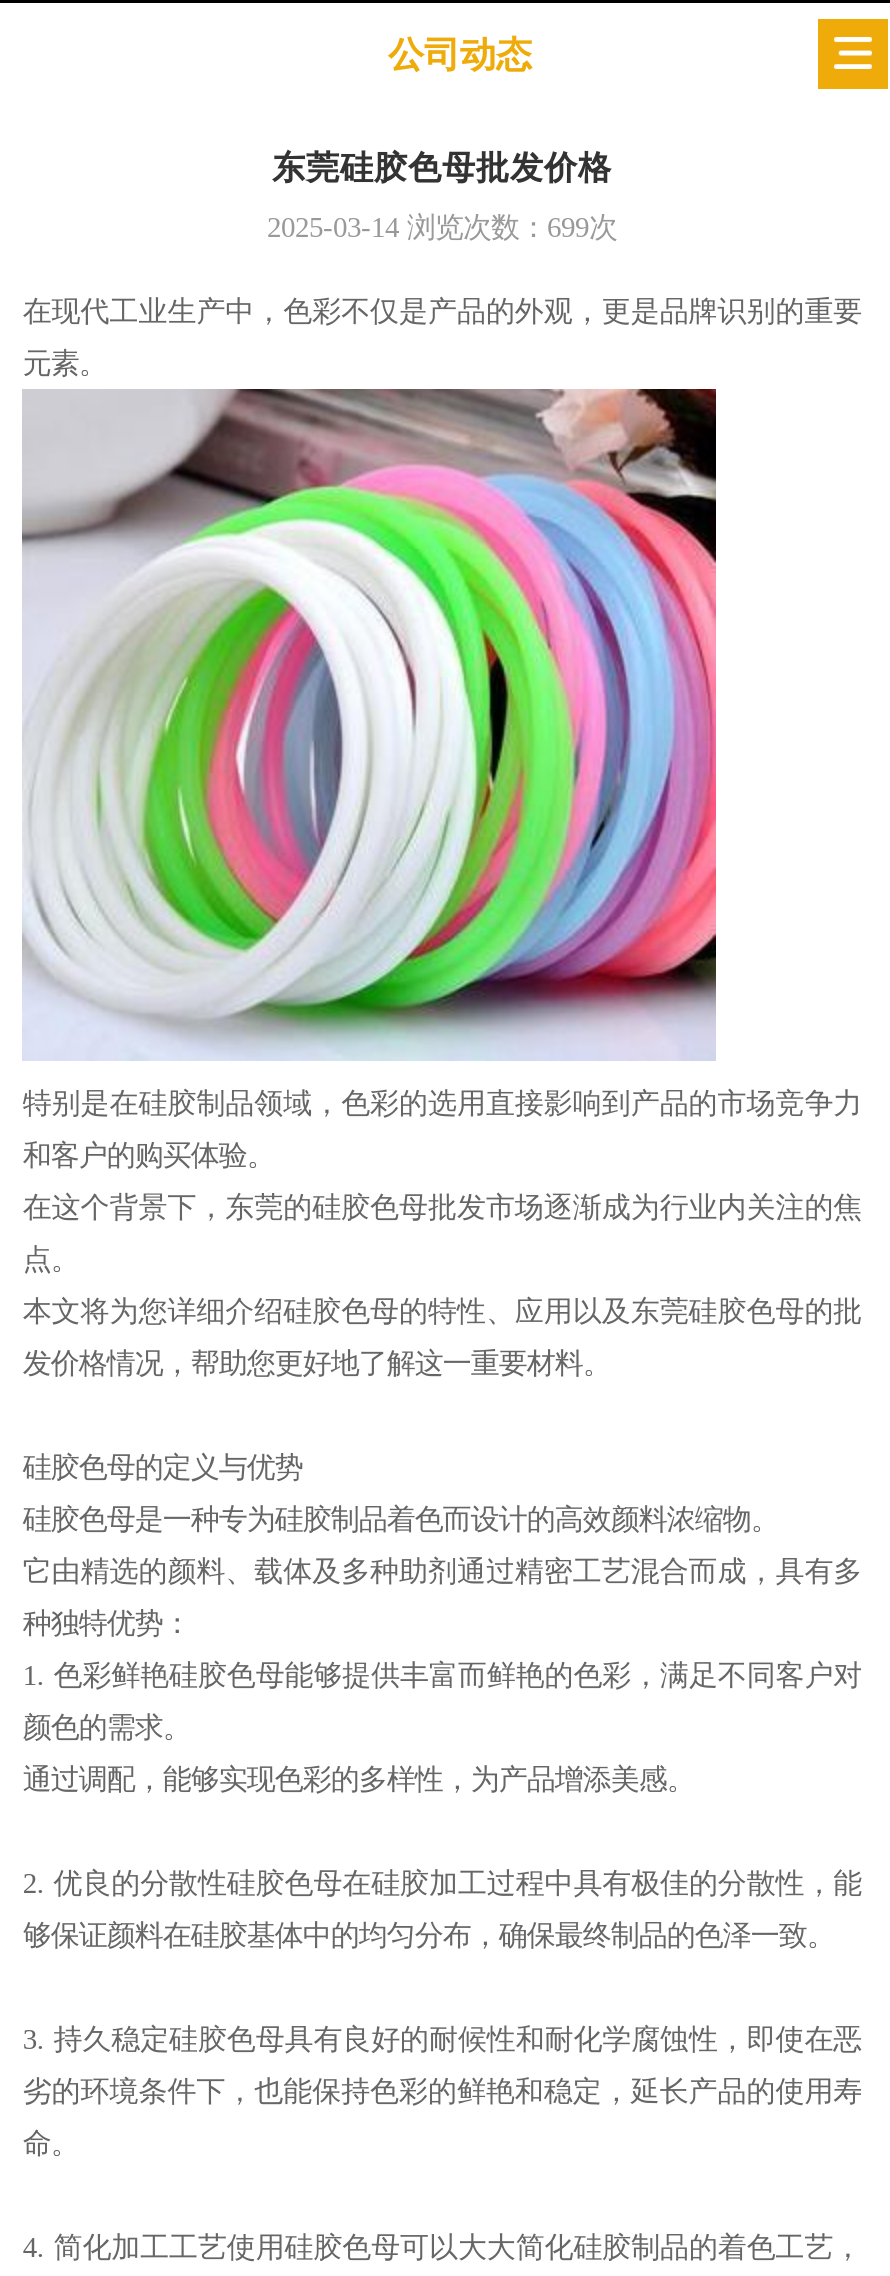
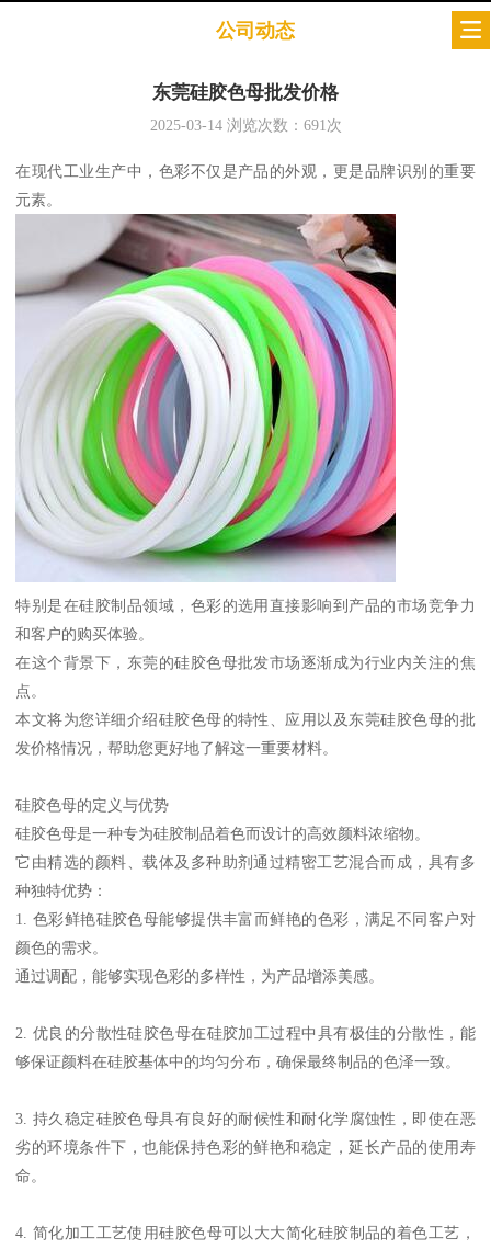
[267,210,617,242] 2025-03-14浏览次数：699次 -> [150,116,341,133] 2025-03-14浏览次数：691次

